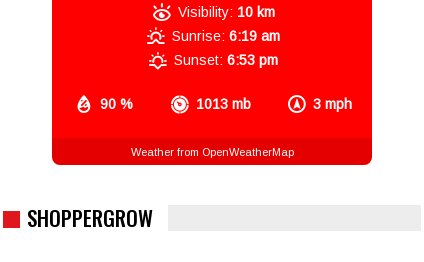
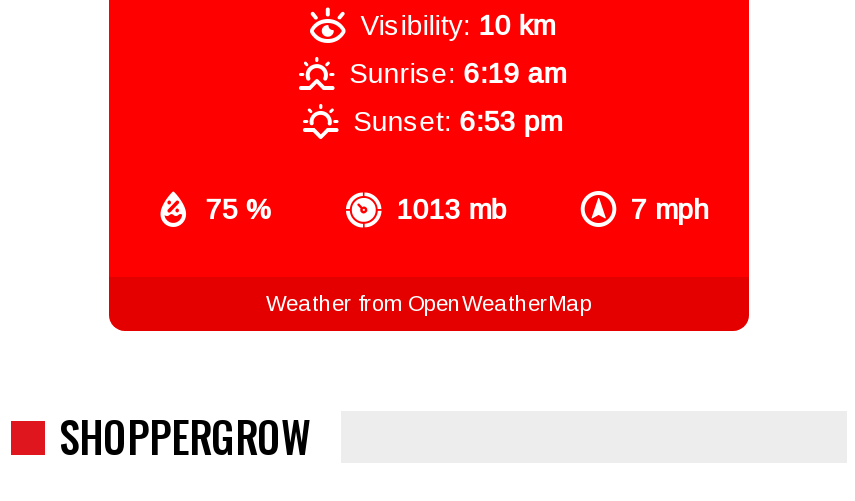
[100,96,133,112] 90 % -> [206,193,272,225] 75 %
[313,96,352,112] 3 mph -> [631,193,709,225] 7 mph

